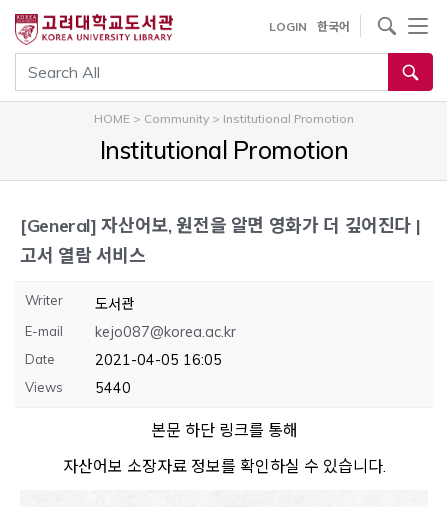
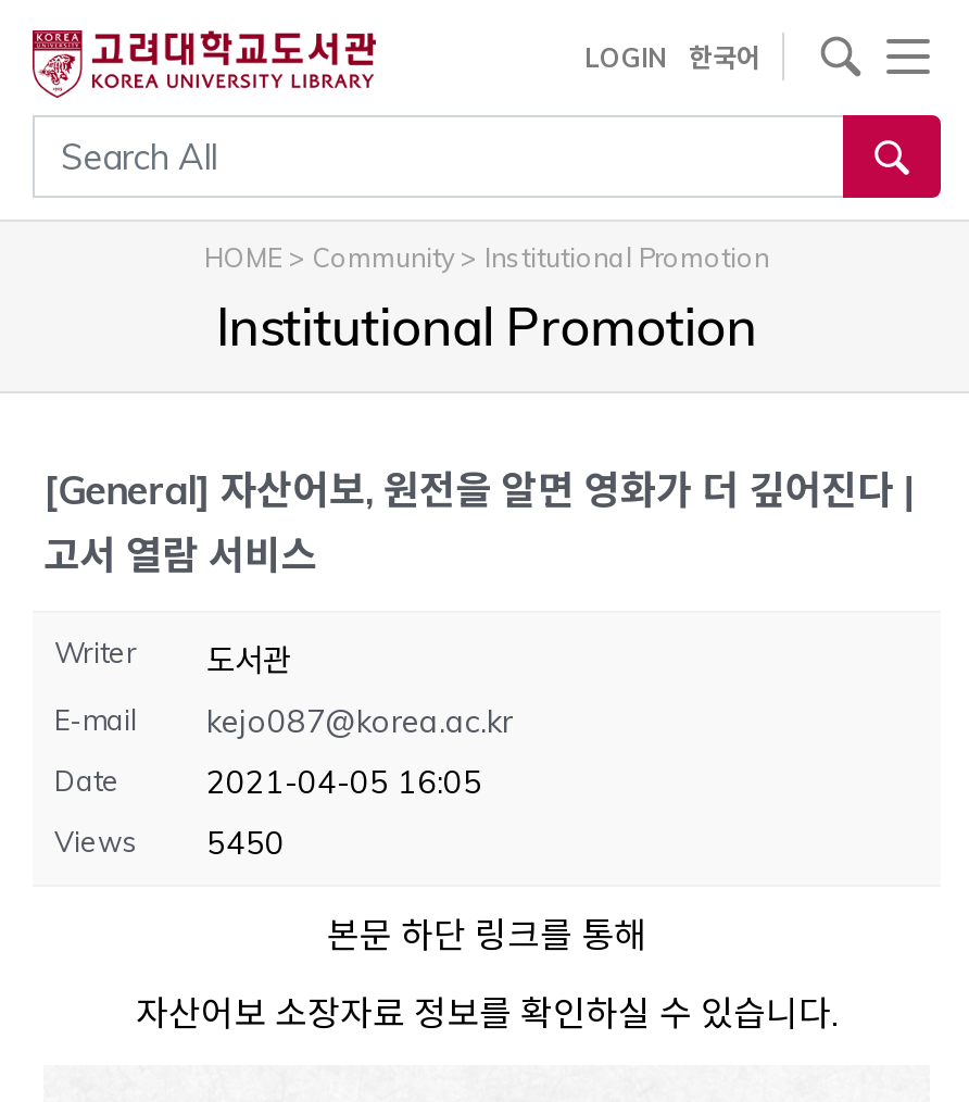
[25,379,131,397] Views 5440 -> [54,824,285,863] Views 5450

